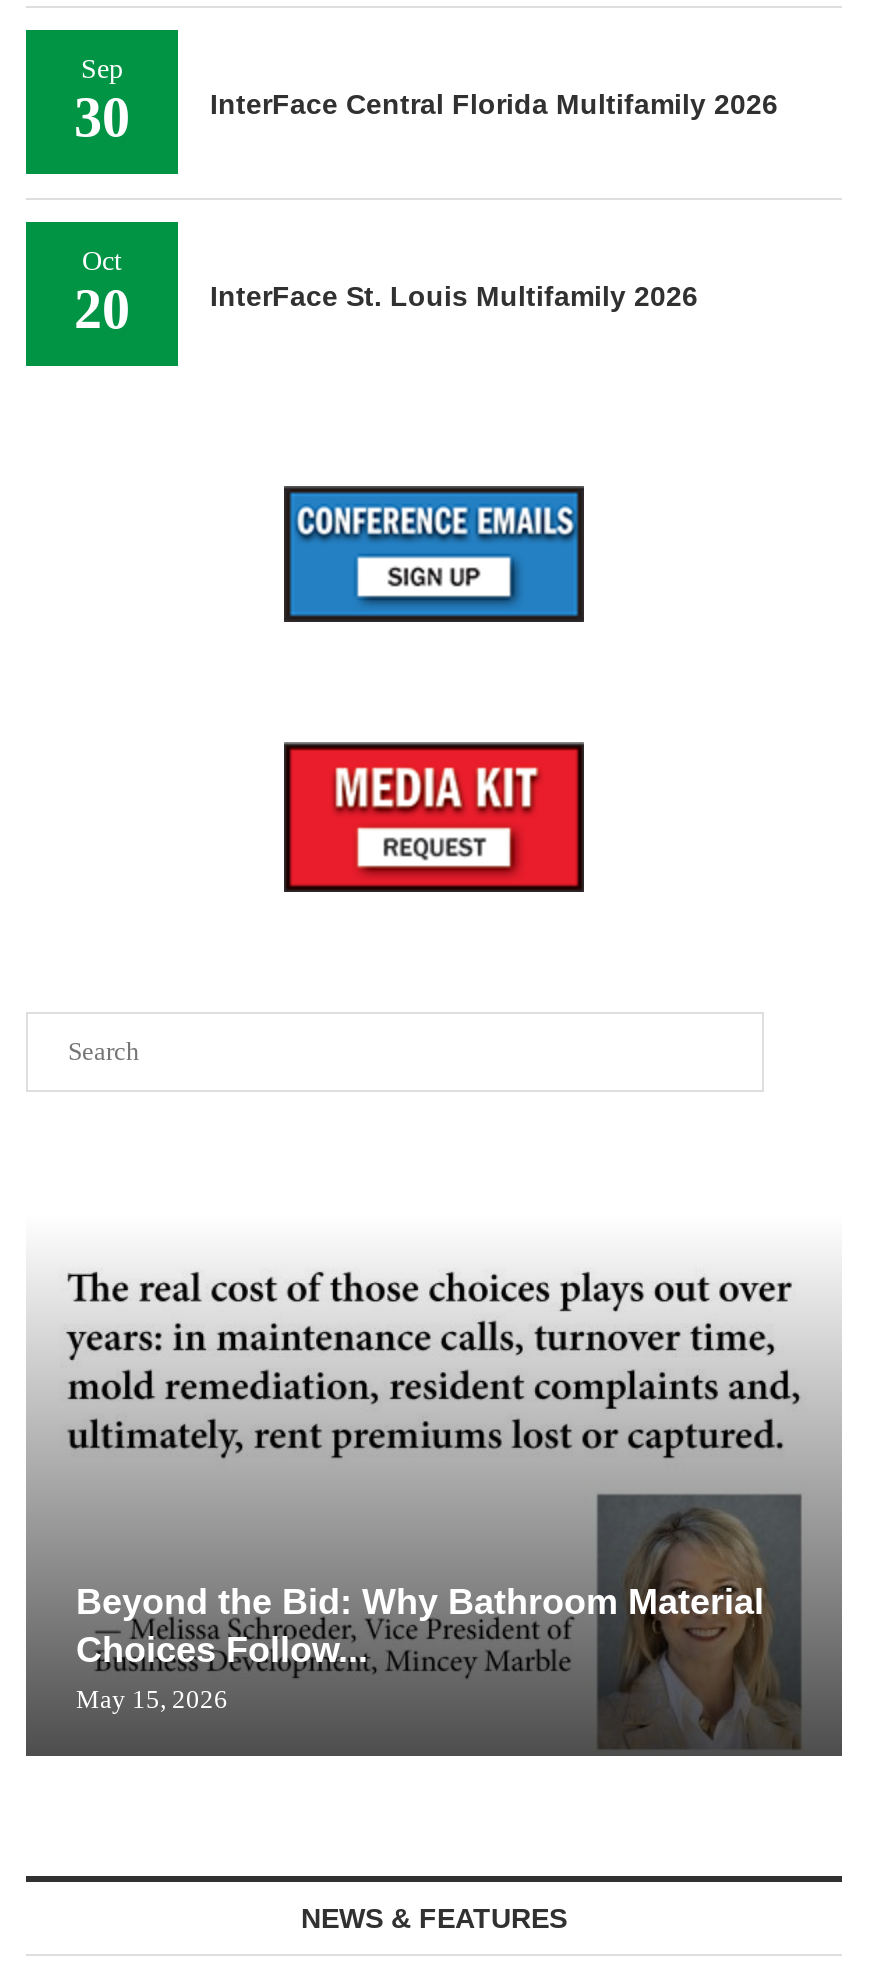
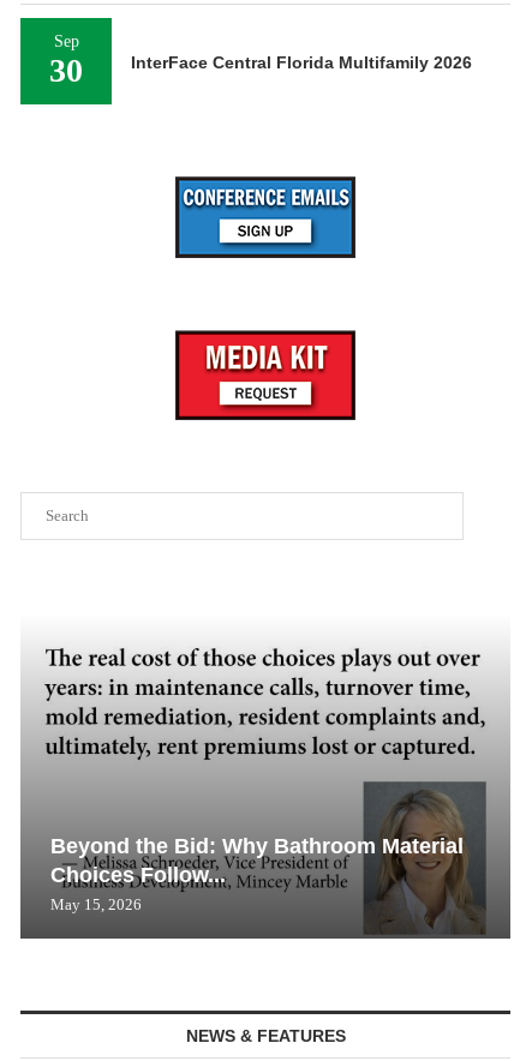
[74,246,698,340] Oct | 20 | InterFace St. Louis Multifamily 2026 -> none

